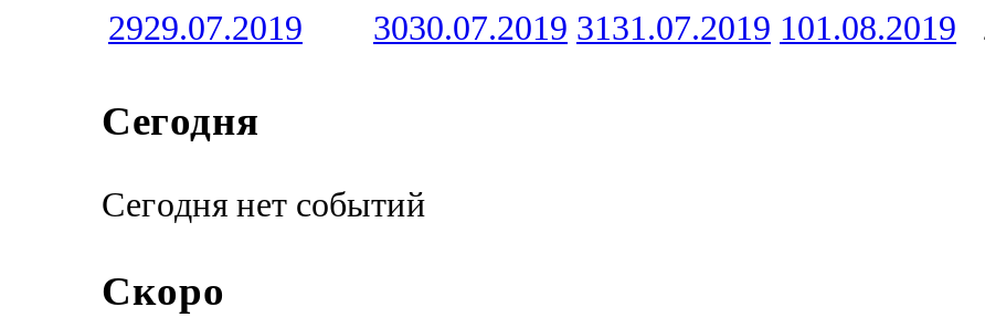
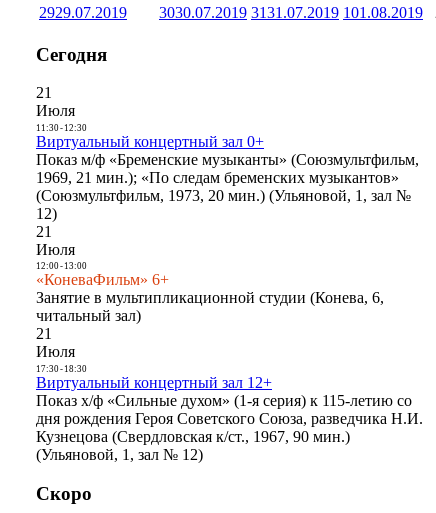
[102,187,426,224] Сегодня нет событий -> [36,84,423,463] 21 | Июля | 11:30 - 12:30 | Виртуальный концертный зал 0+ | Показ м/ф «Бременские музыканты» (Союзмультфильм, | 1969, 21 мин.); «По следам бременских музыкантов» | (Союзмультфильм, 1973, 20 мин.) (Ульяновой, 1, зал № | 12) | 21 | Июля | 12:00 - 13:00 | «КоневаФильм» 6+ | Занятие в мультипликационной студии (Конева, 6, | читальный зал) | 21 | Июля | 17:30 - 18:30 | Виртуальный концертный зал 12+ | Показ х/ф «Сильные духом» (1-я серия) к 115-летию со | дня рождения Героя Советского Союза, разведчика Н.И. | Кузнецова (Свердловская к/ст., 1967, 90 мин.) | (Ульяновой, 1, зал № 12)

